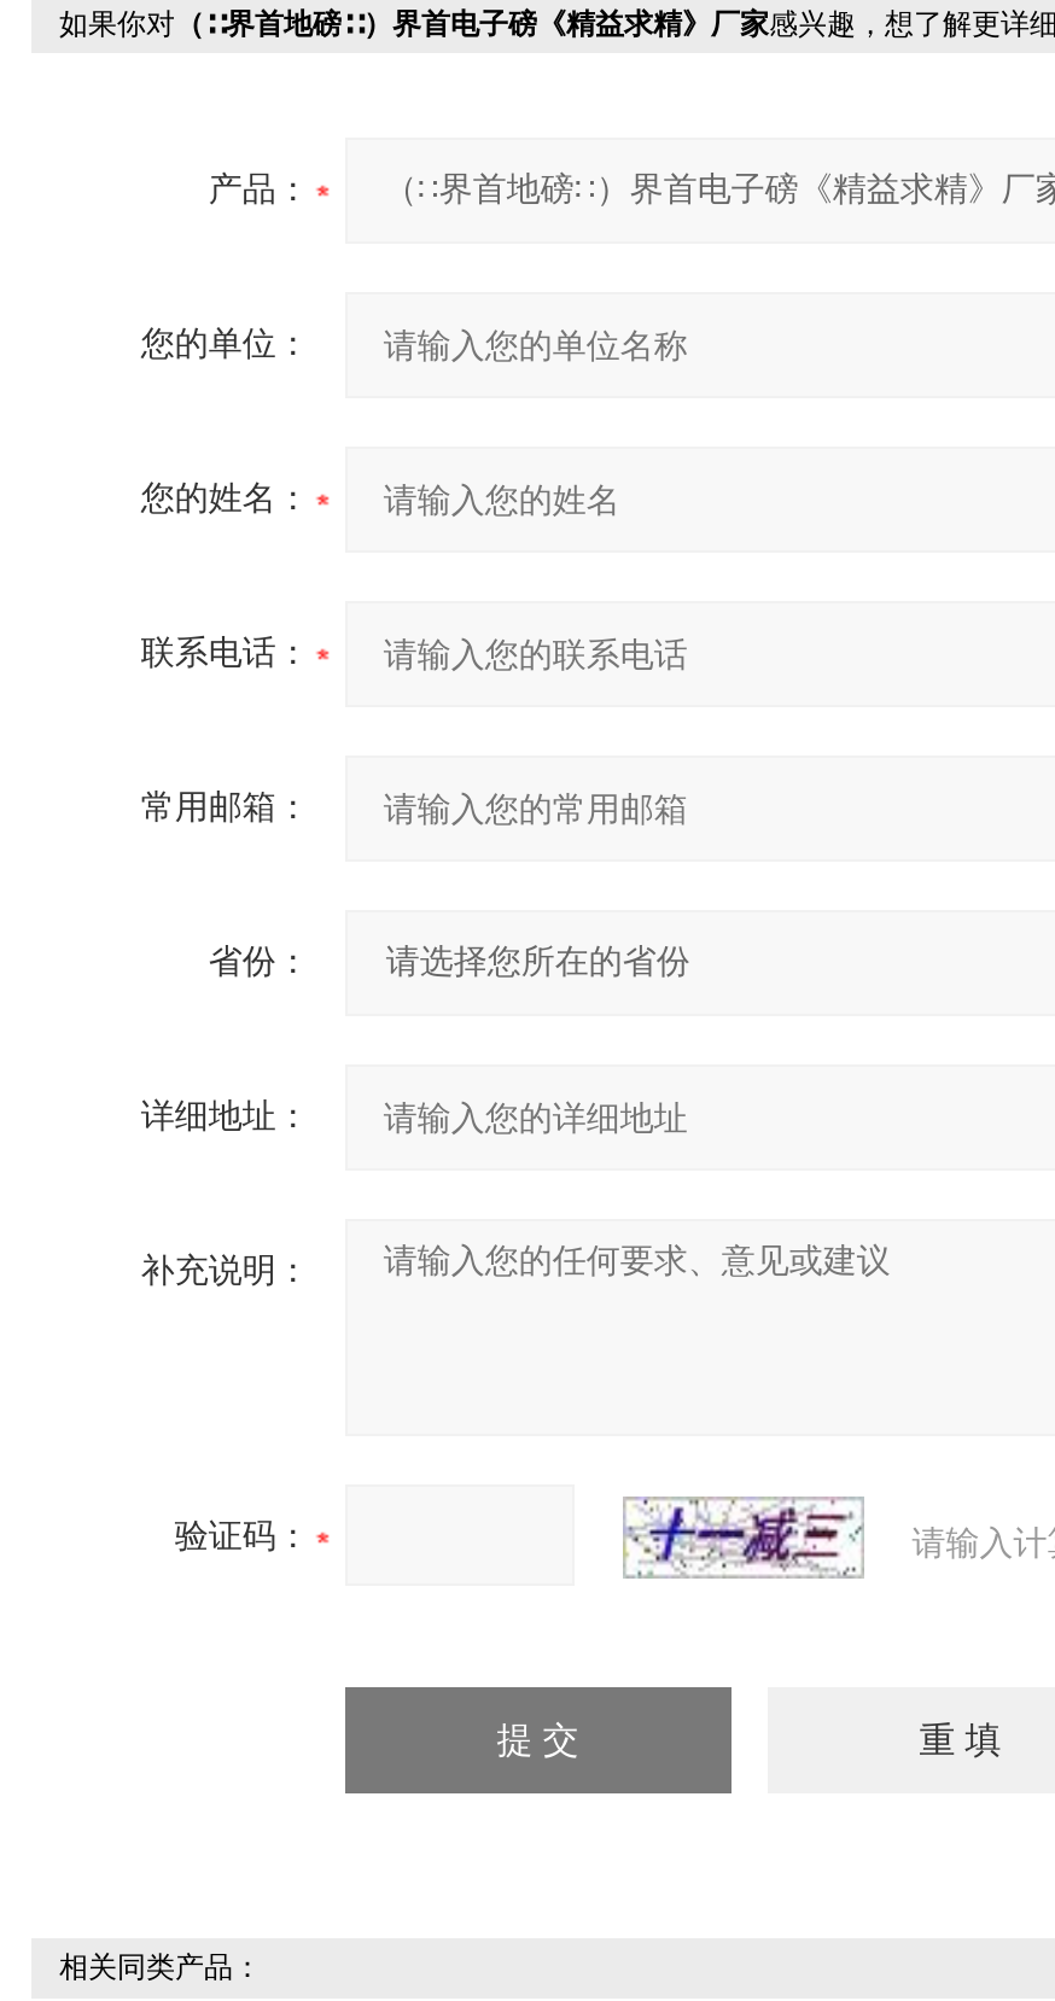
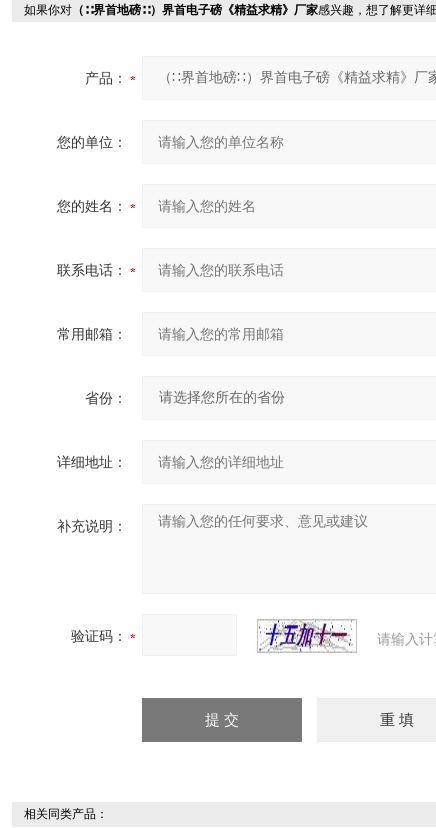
[623,1497,864,1576] [image] -> [258,619,356,652] [image]

